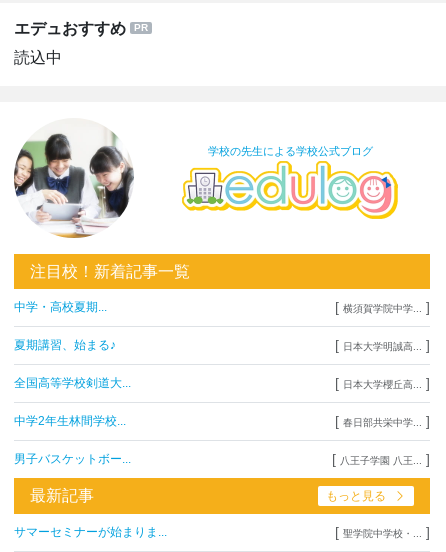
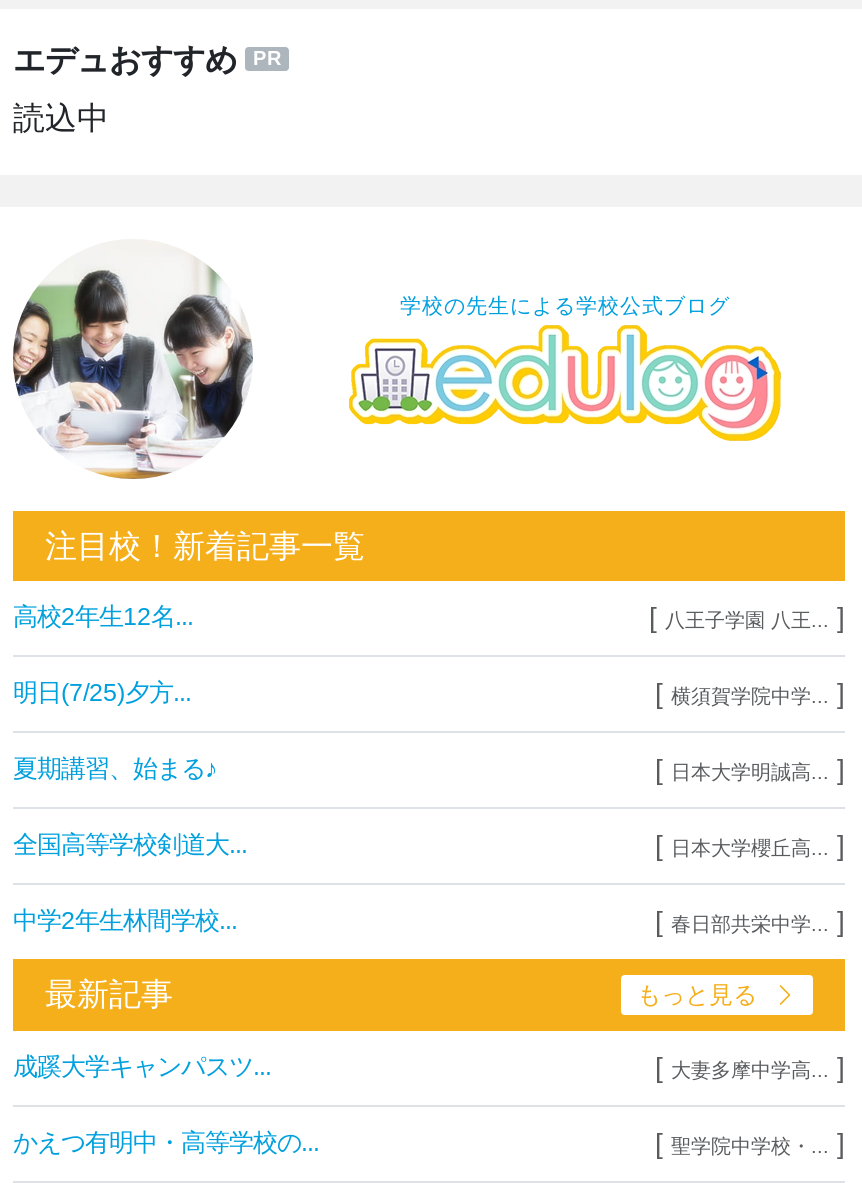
[14,300,107,314] 中学・高校夏期... -> [13,603,193,707] 高校2年生12名... | 明日(7/25)夕方...
[14,452,131,466] 男子バスケットボー... -> none
moved [332,451,430,467] -> [649,600,845,632]: [八王子学園 八王...]
[14,525,167,539] サマーセミナーが始まりま... -> [13,1050,845,1157] 成蹊大学キャンパスツ... | [大妻多摩中学高...] | かえつ有明中・高等学校の...

